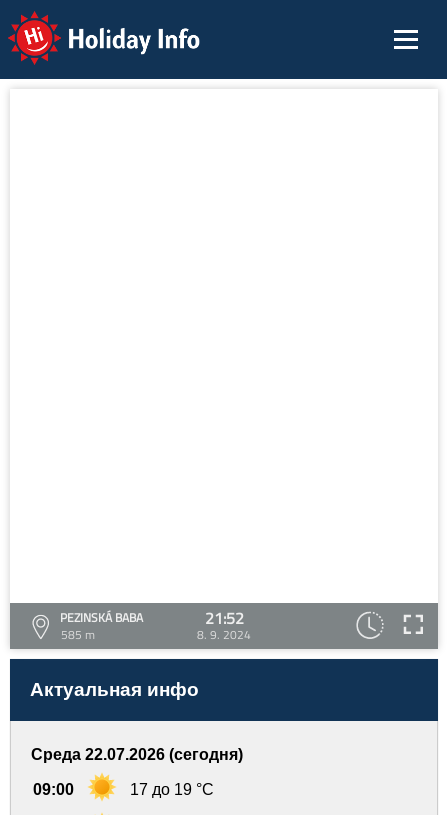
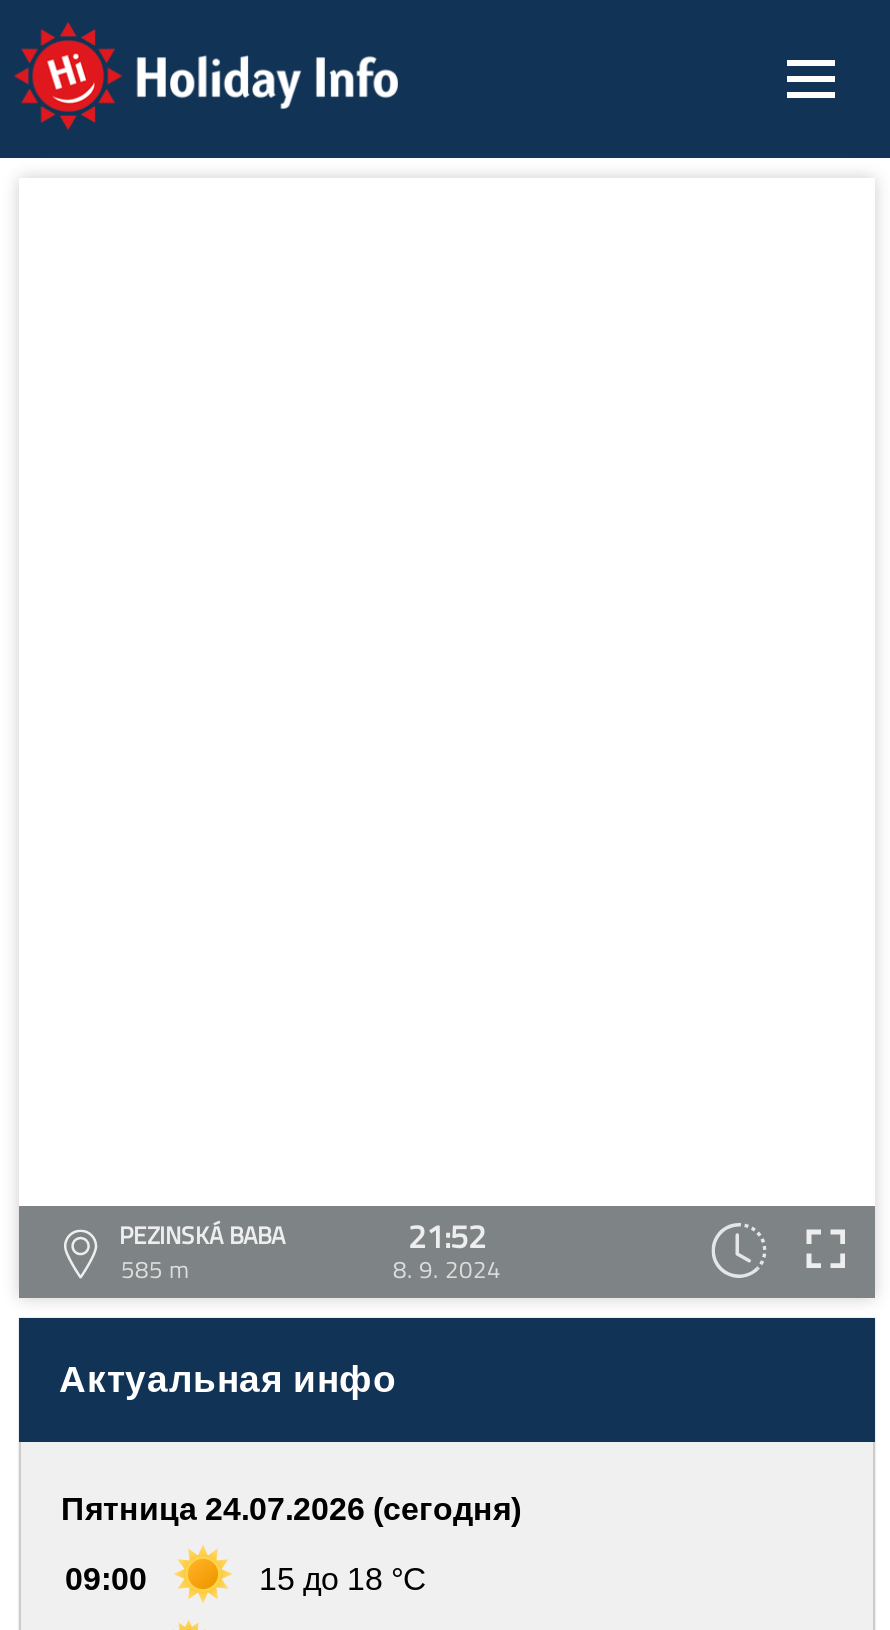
[31,746,243,763] Среда 22.07.2026 (сегодня) -> [61,1492,521,1526] Пятница 24.07.2026 (сегодня)
[130,781,214,798] 17 до 19 °C -> [259,1562,427,1596] 15 до 18 °C

